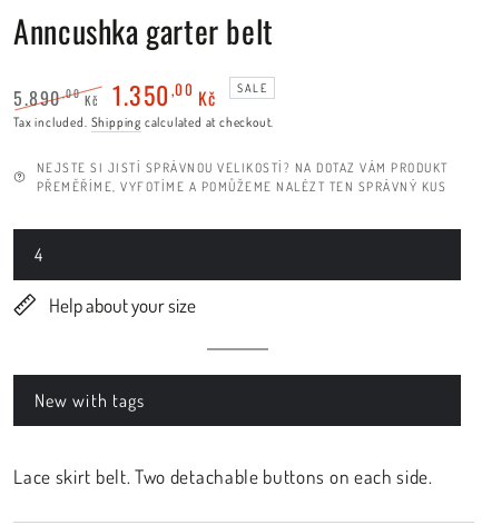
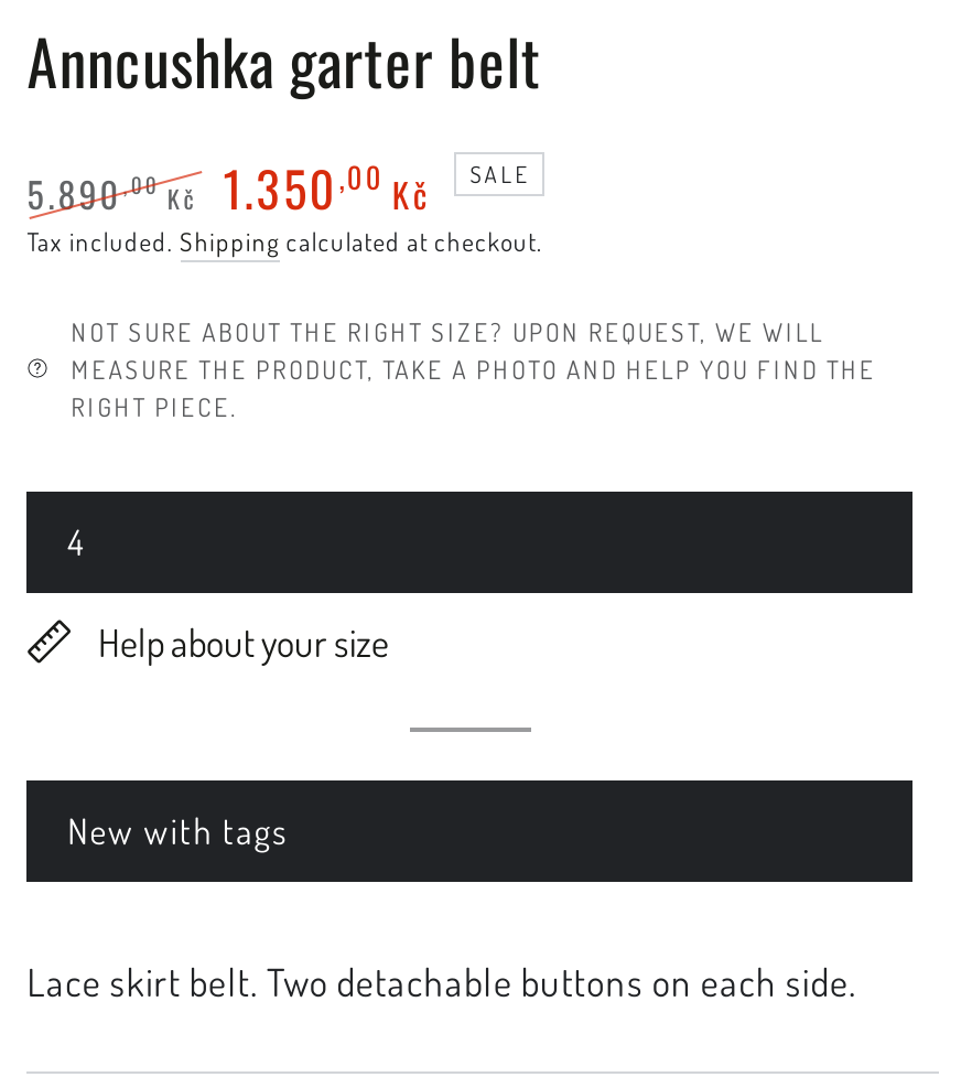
[37,159,448,194] NEJSTE SI JISTÍ SPRÁVNOU VELIKOSTÍ? NA DOTAZ VÁM PRODUKT | PŘEMĚŘÍME, VYFOTÍME A POMŮŽEME NALÉZT TEN SPRÁVNÝ KUS -> [71,315,876,423] NOT SURE ABOUT THE RIGHT SIZE? UPON REQUEST, WE WILL | MEASURE THE PRODUCT, TAKE A PHOTO AND HELP YOU FIND THE | RIGHT PIECE.

